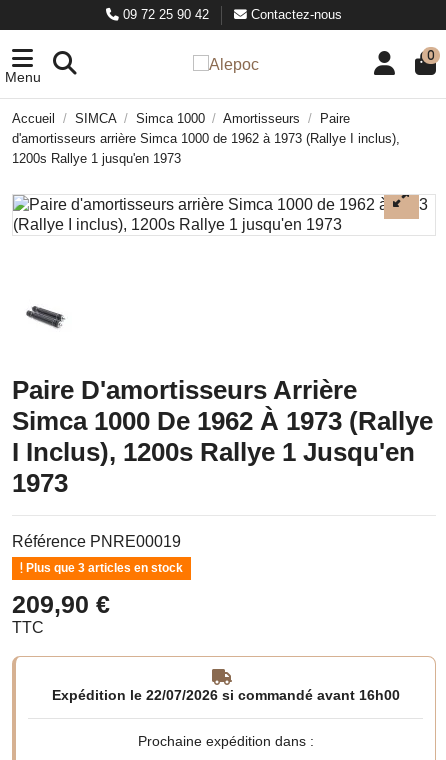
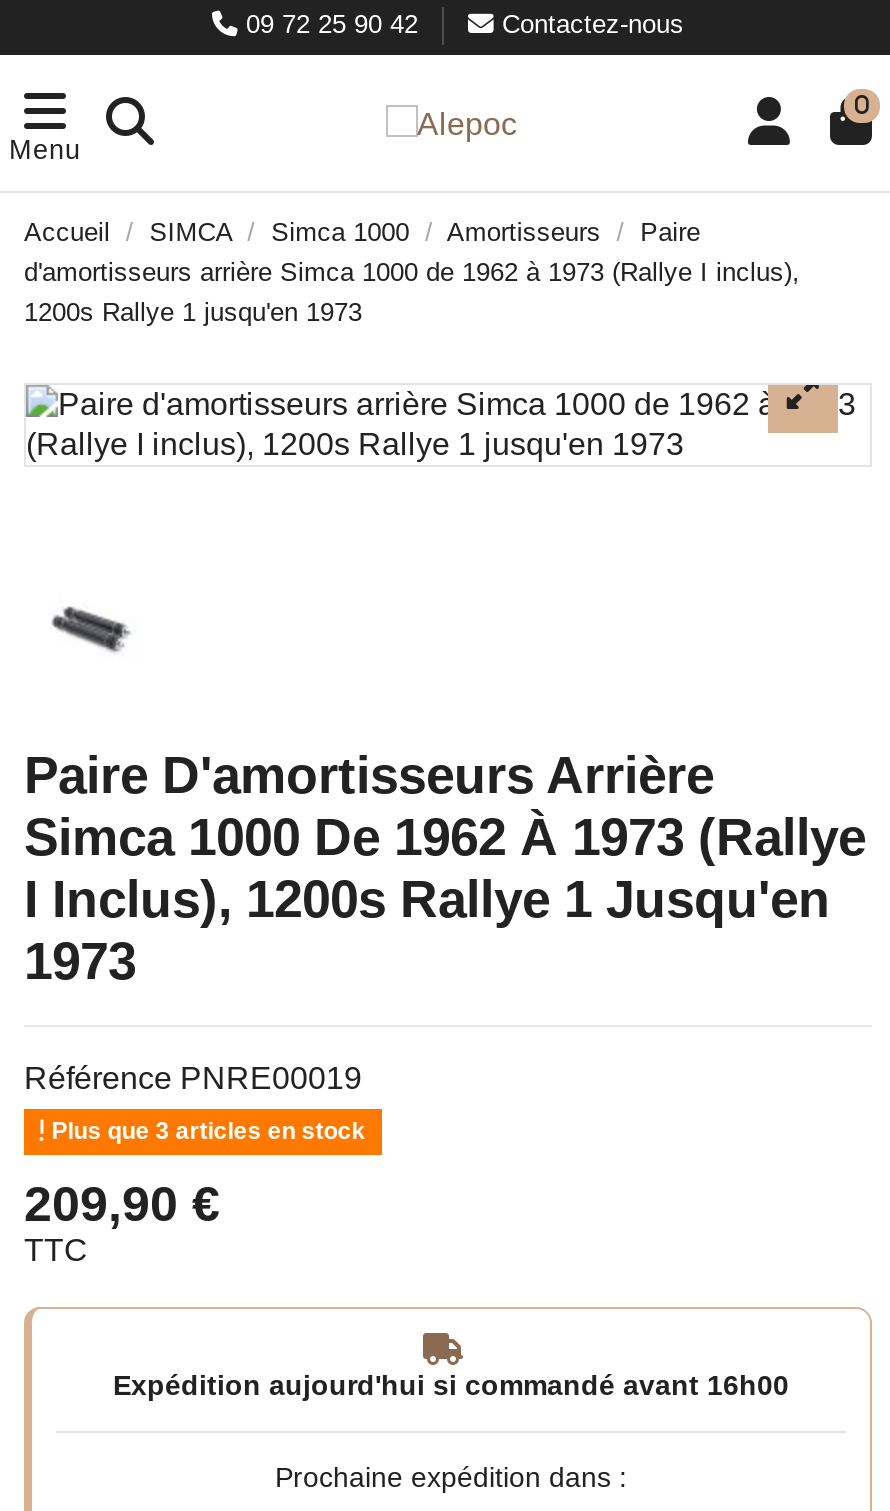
[51,687,399,703] Expédition le 22/07/2026 si commandé avant 16h00 -> [113,1370,789,1402] Expédition aujourd'hui si commandé avant 16h00

